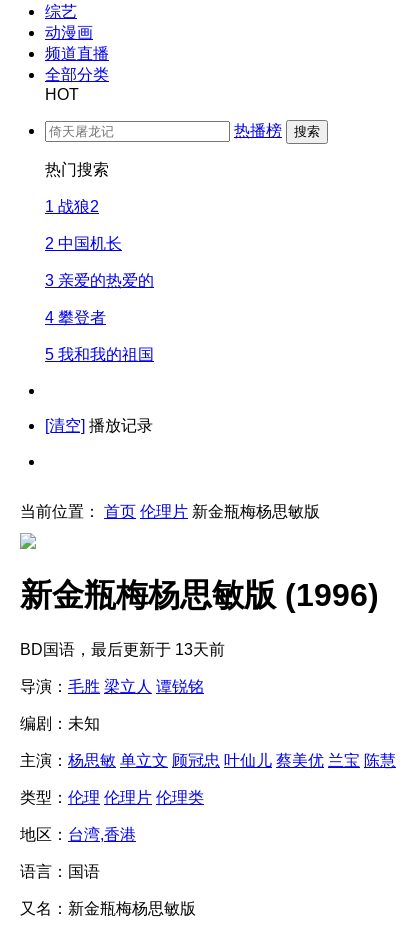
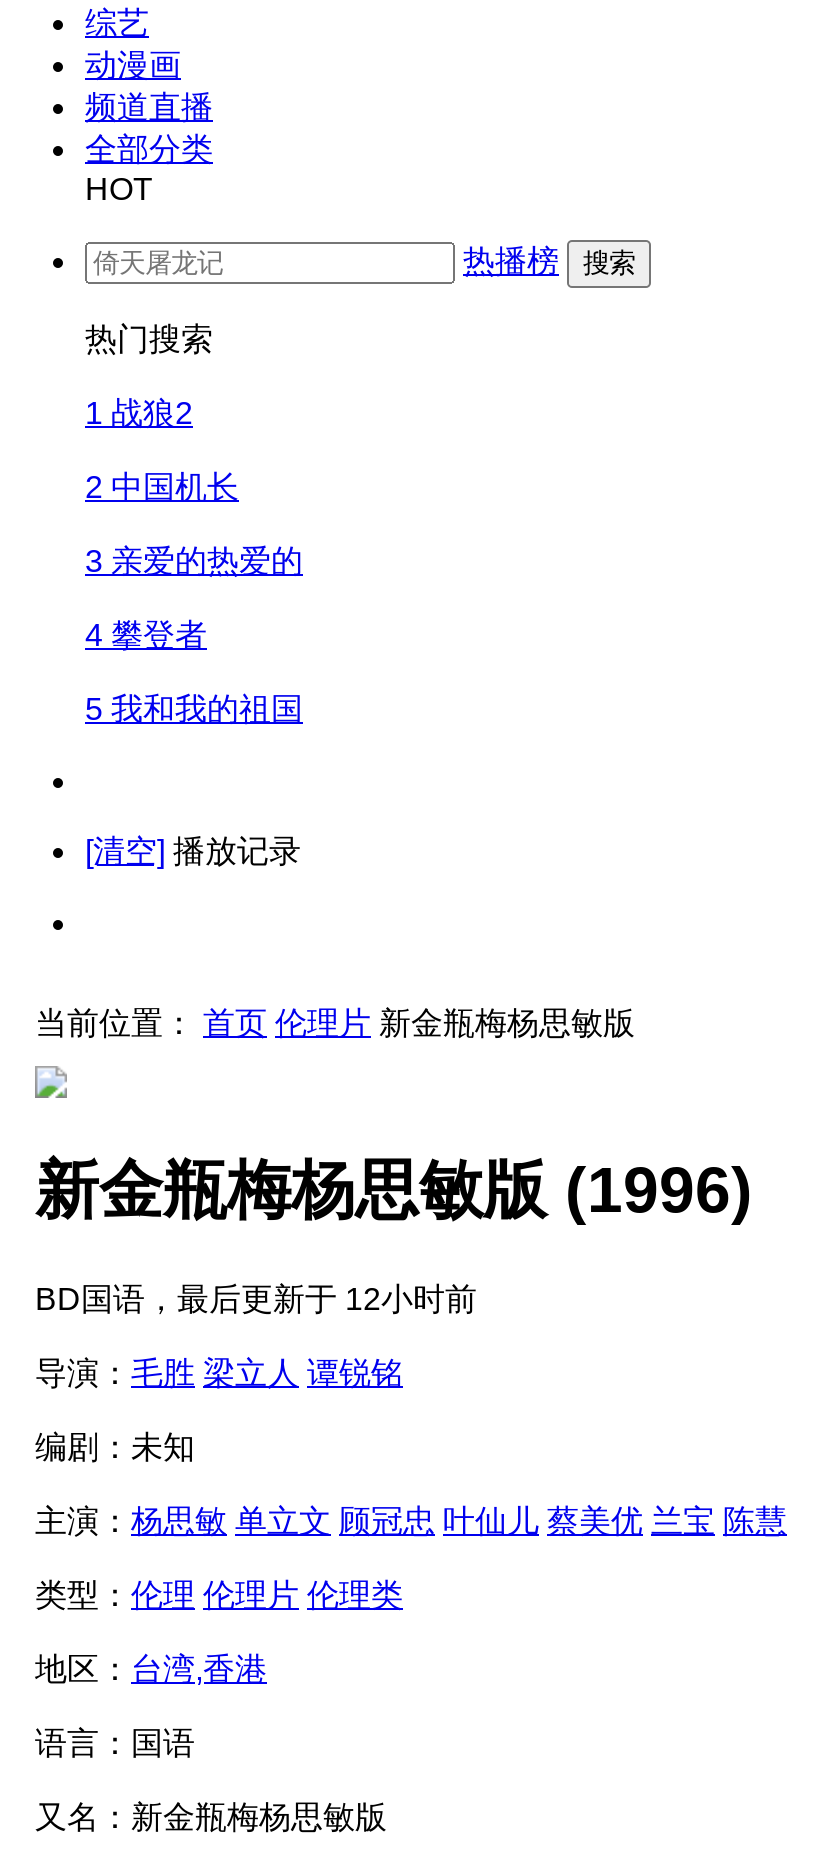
[20,641,225,658] BD国语，最后更新于 13天前 -> [35,1282,477,1316] BD国语，最后更新于 12小时前

